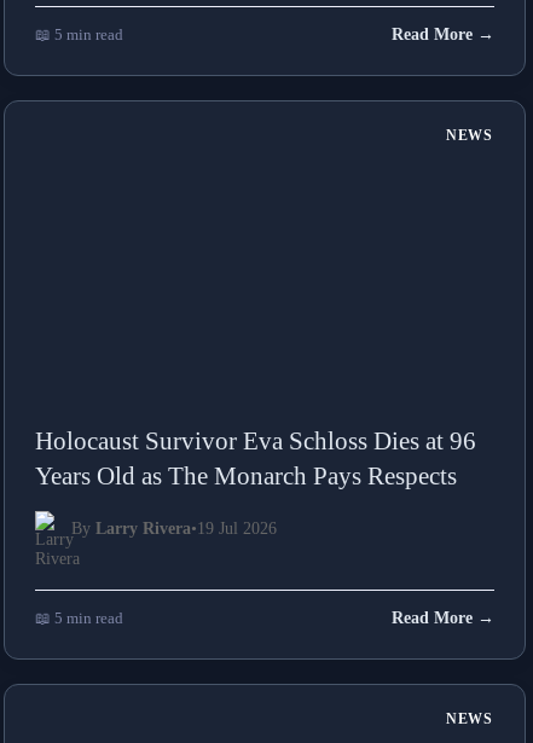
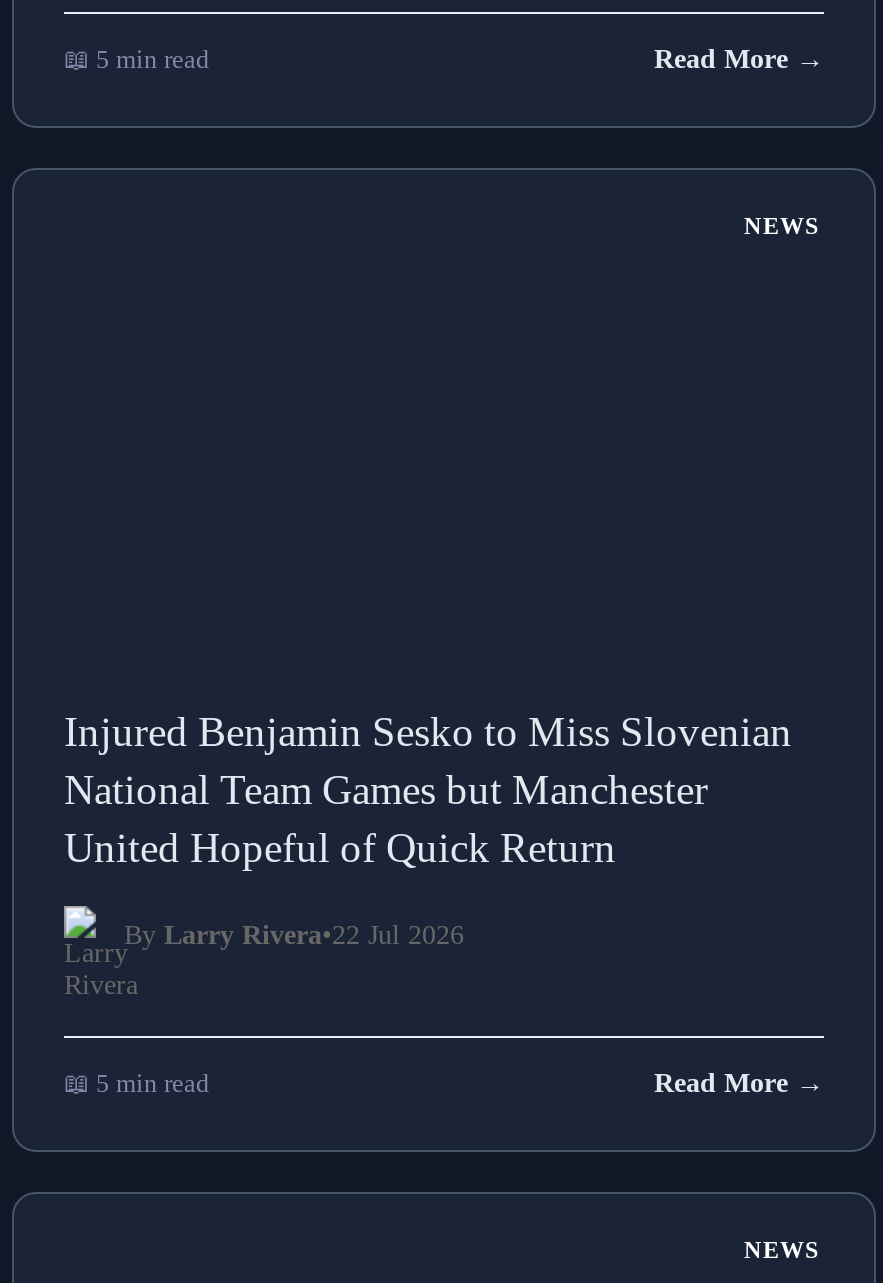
[35,426,476,489] Holocaust Survivor Eva Schloss Dies at 96 | Years Old as The Monarch Pays Respects -> [64,707,792,869] Injured Benjamin Sesko to Miss Slovenian | National Team Games but Manchester | United Hopeful of Quick Return
[71,519,277,537] By Larry Rivera•19 Jul 2026 -> [124,919,464,949] By Larry Rivera•22 Jul 2026

